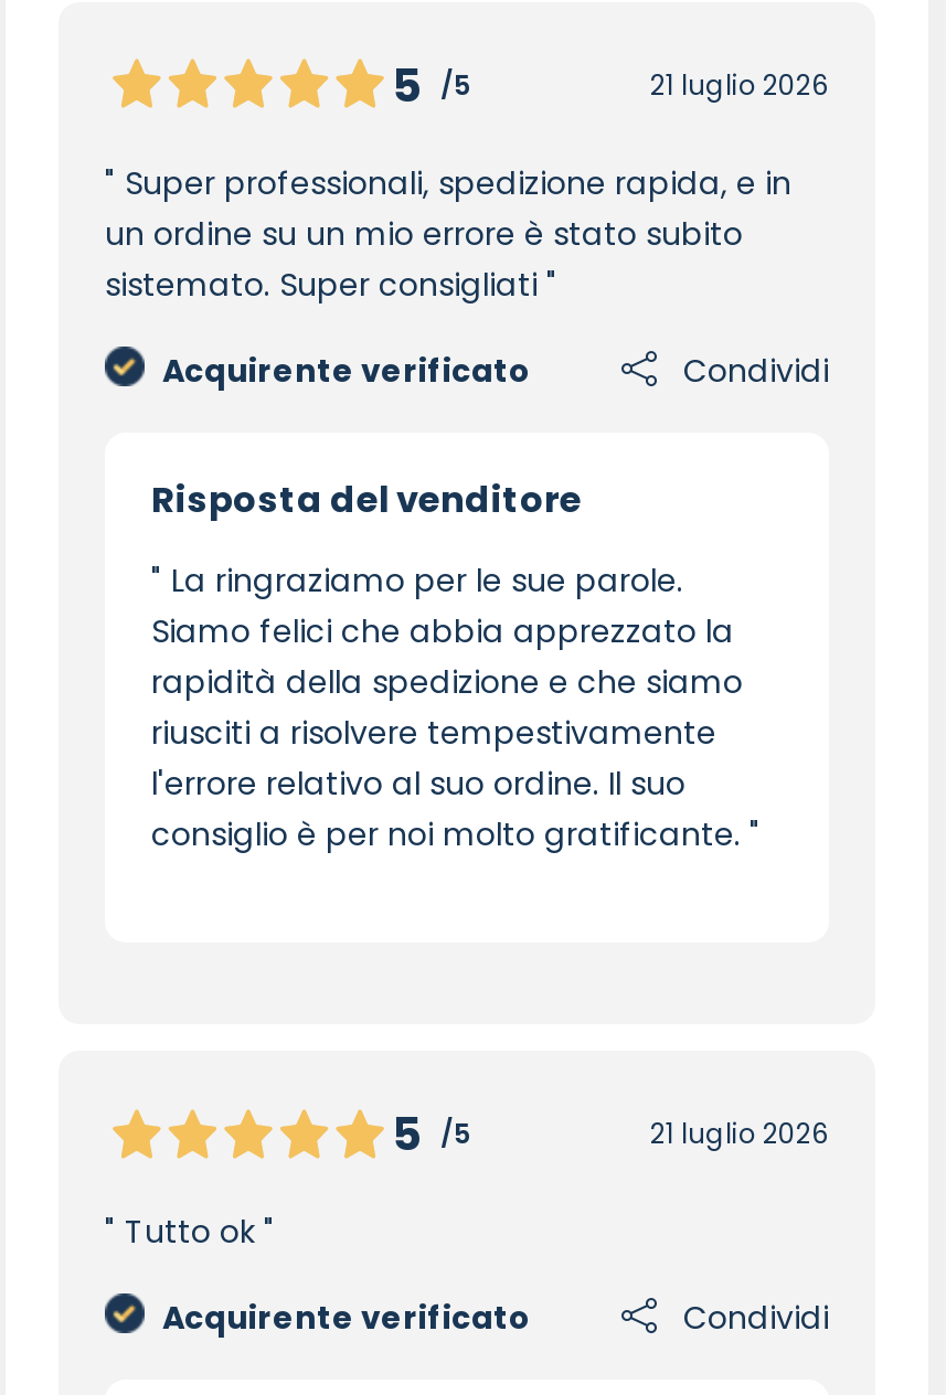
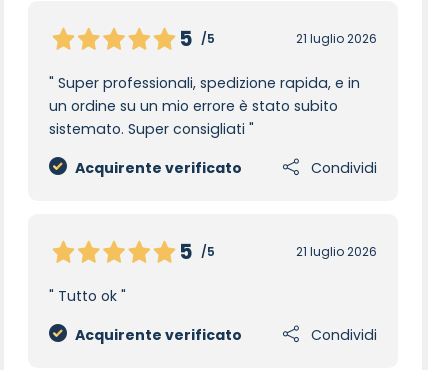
[151,473,750,855] Risposta del venditore | La ringraziamo per le sue parole. | Siamo felici che abbia apprezzato la | rapidità della spedizione e che siamo | riusciti a risolvere tempestivamente | l'errore relativo al suo ordine. Il suo | consiglio è per noi molto gratificante. -> none

